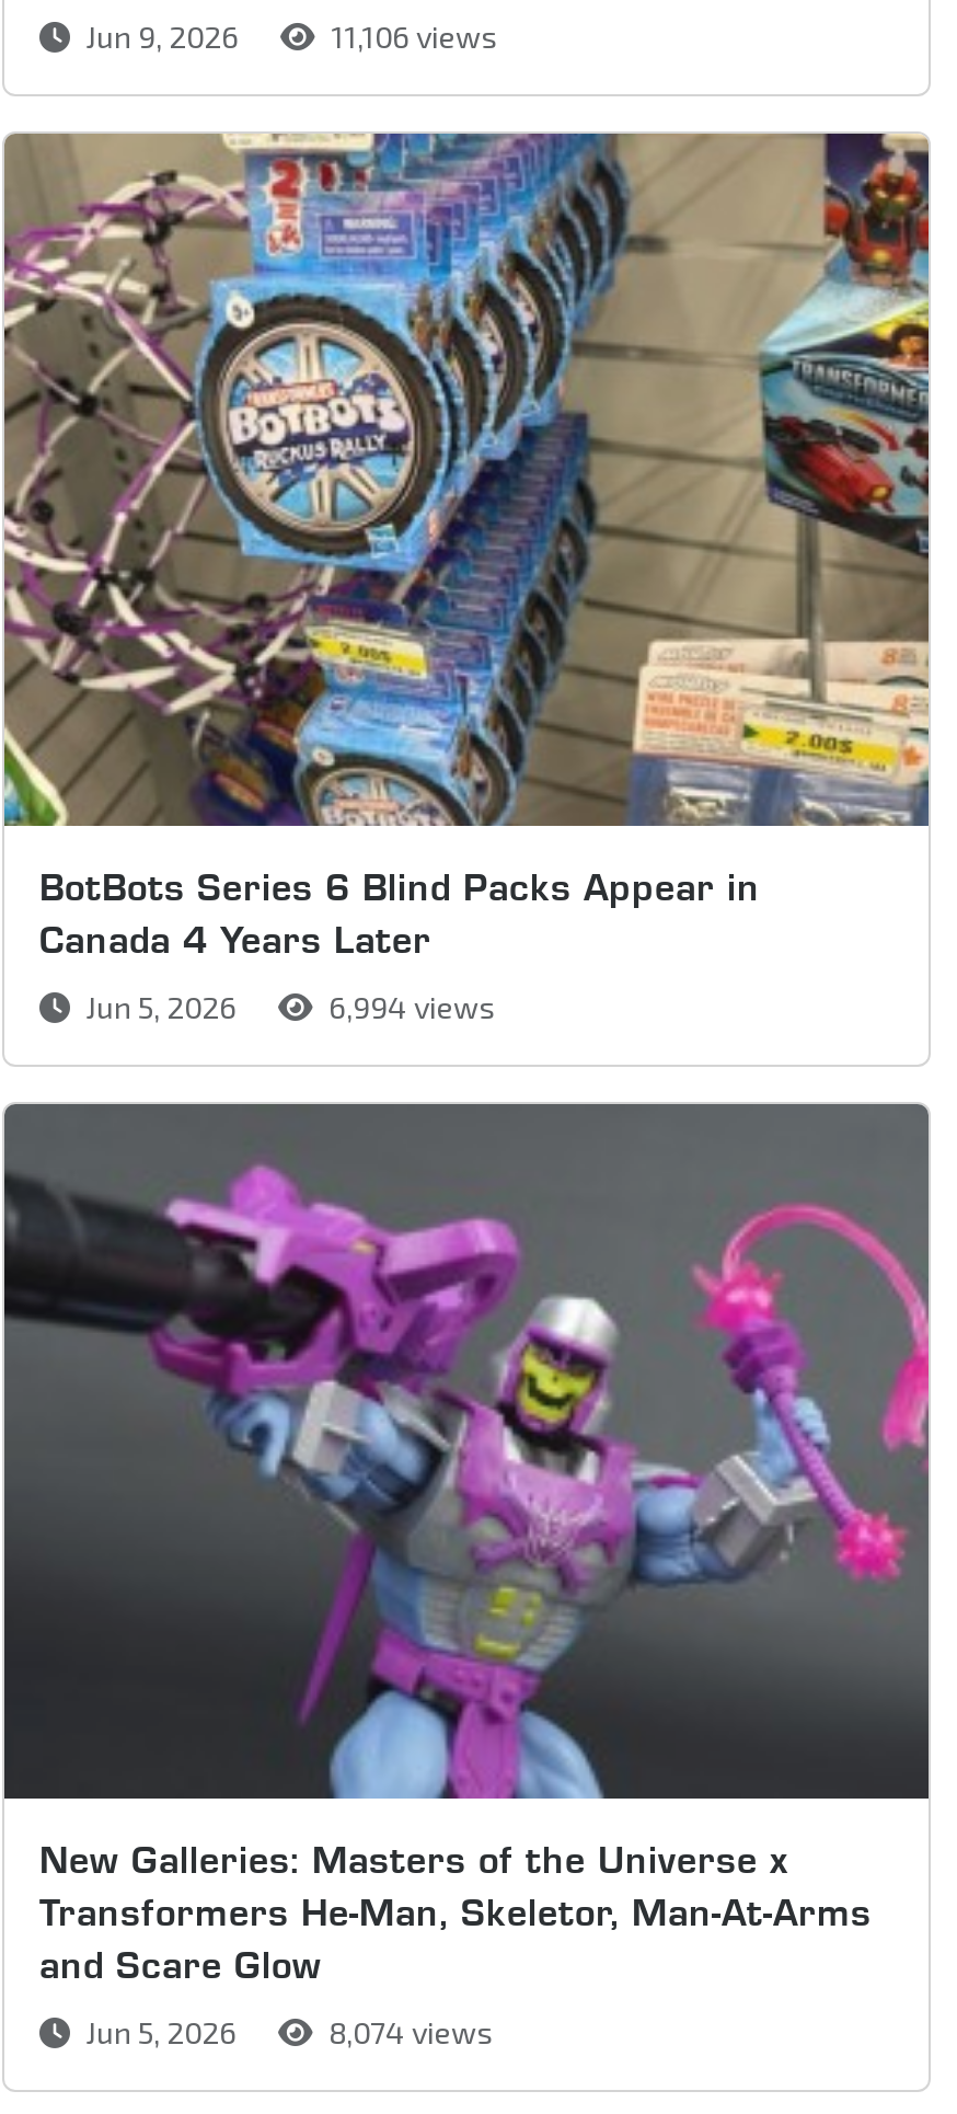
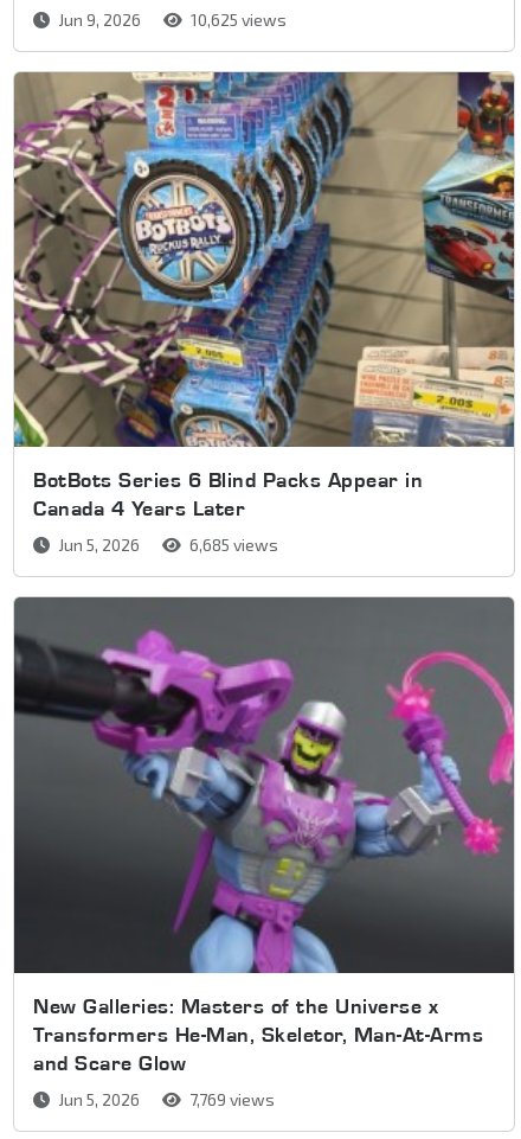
[324,17,499,54] 11,106 views -> [187,9,287,29] 10,625 views
[322,988,497,1026] 6,994 views -> [186,535,278,555] 6,685 views
[322,2013,495,2050] 8,074 views -> [186,1089,275,1109] 7,769 views

